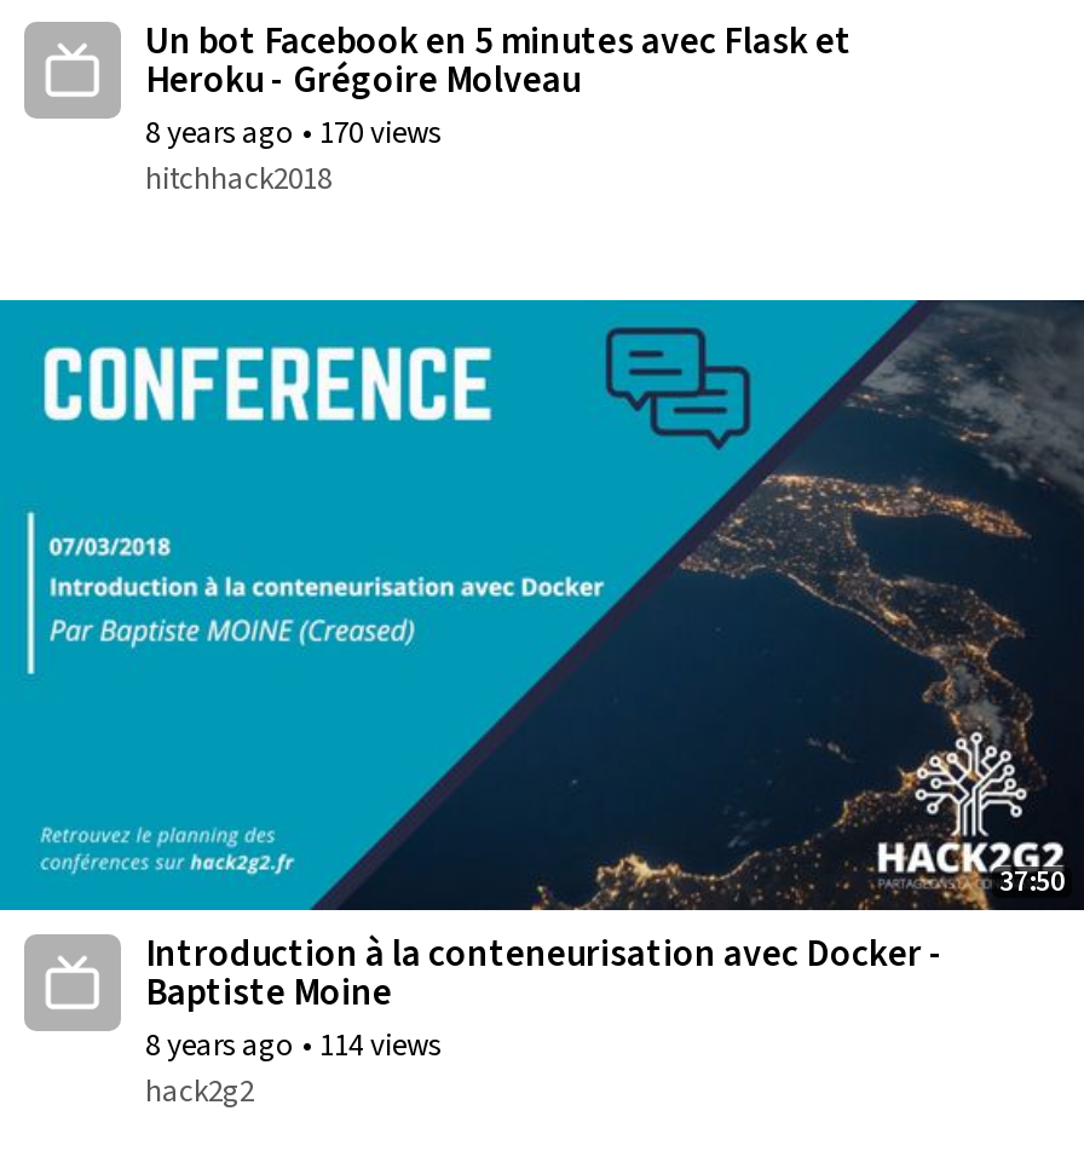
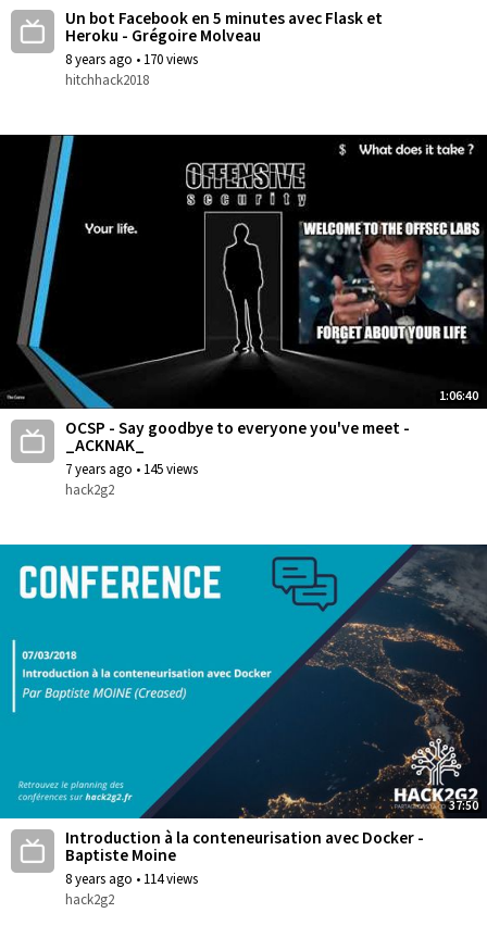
none -> [3,134,484,500] [image] | 1:06:40 | OCSP - Say goodbye to everyone you've meet - | _ACKNAK_ | 7 years ago • 145 views | hack2g2

